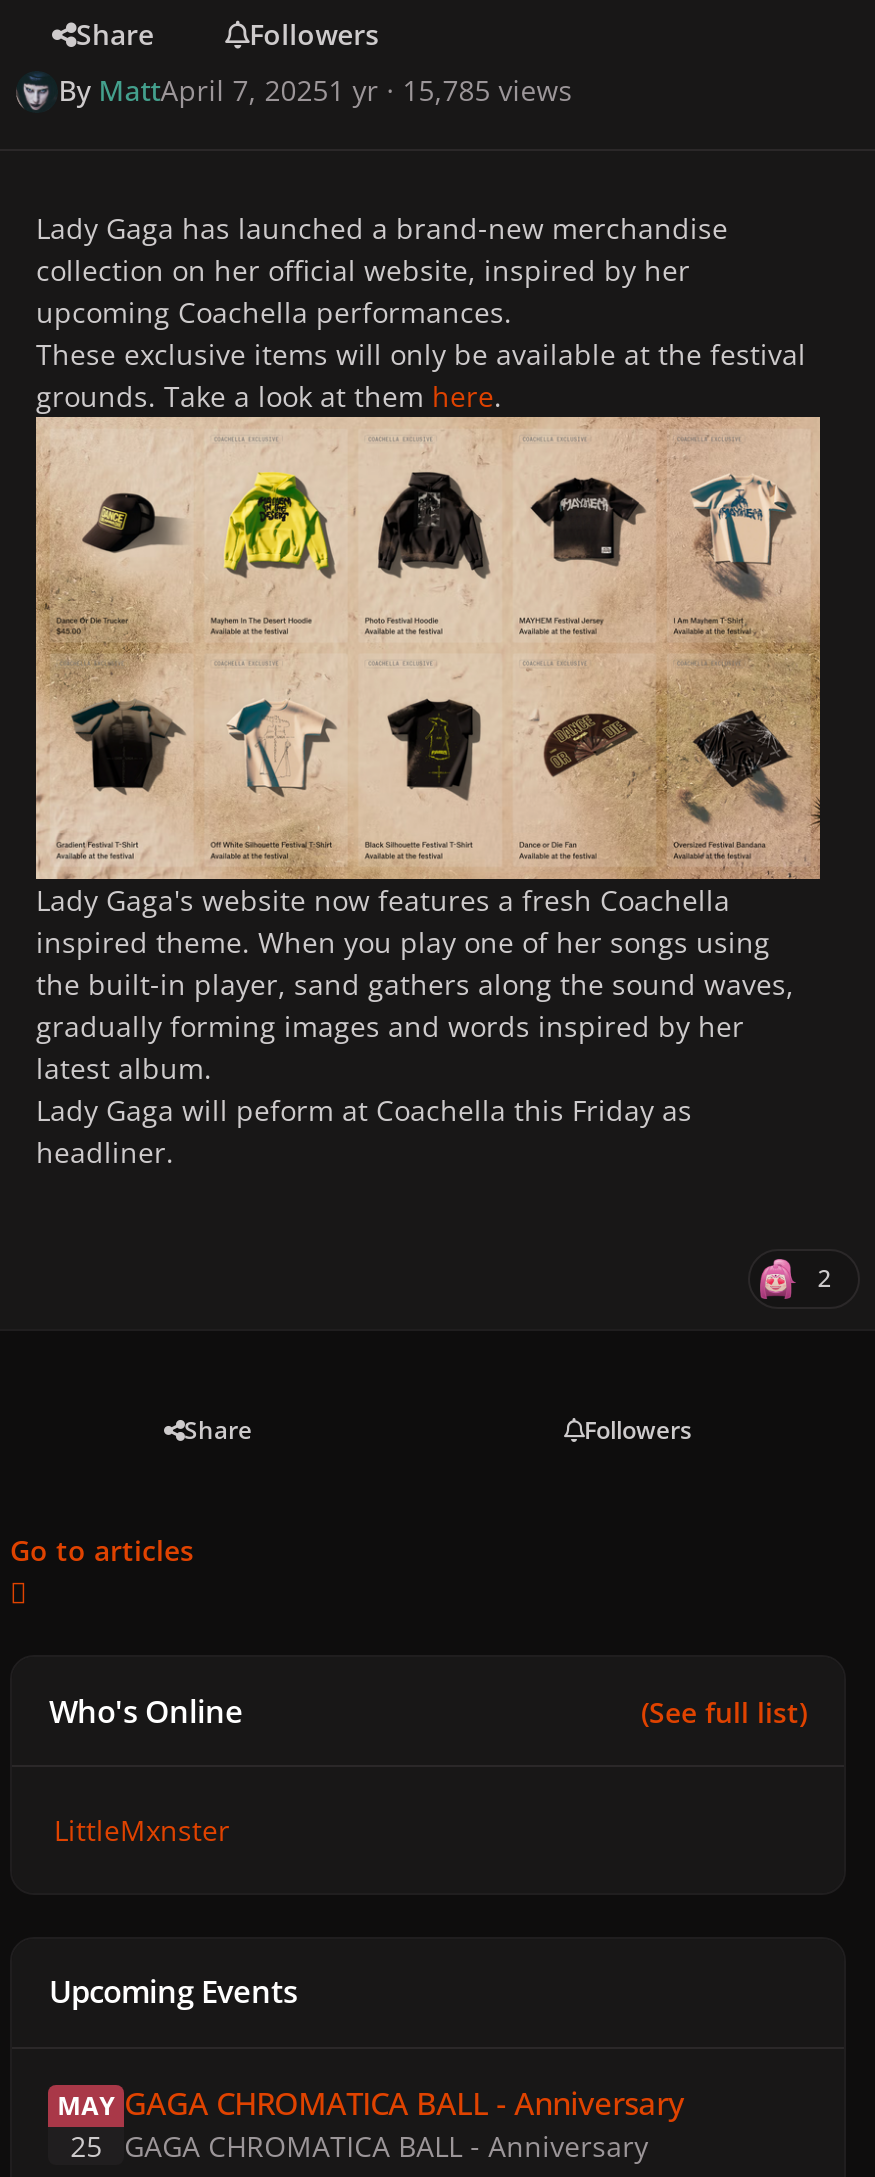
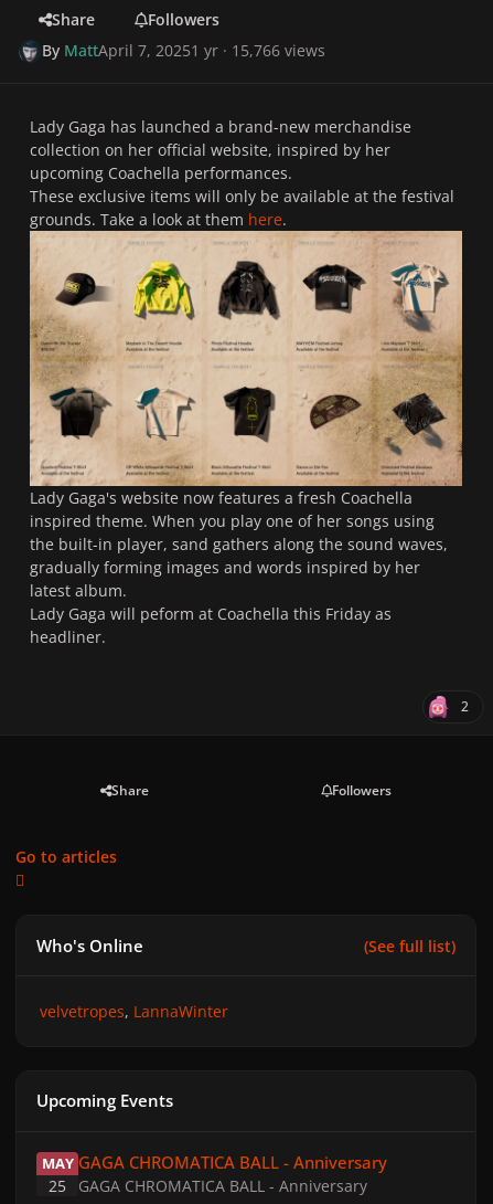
[58,72,572,110] By MattApril 7, 20251 yr · 15,785 views -> [42,40,326,61] By MattApril 7, 20251 yr · 15,766 views
[54,1811,230,1849] LittleMxnster -> [40,1001,228,1022] velvetropes LannaWinter

